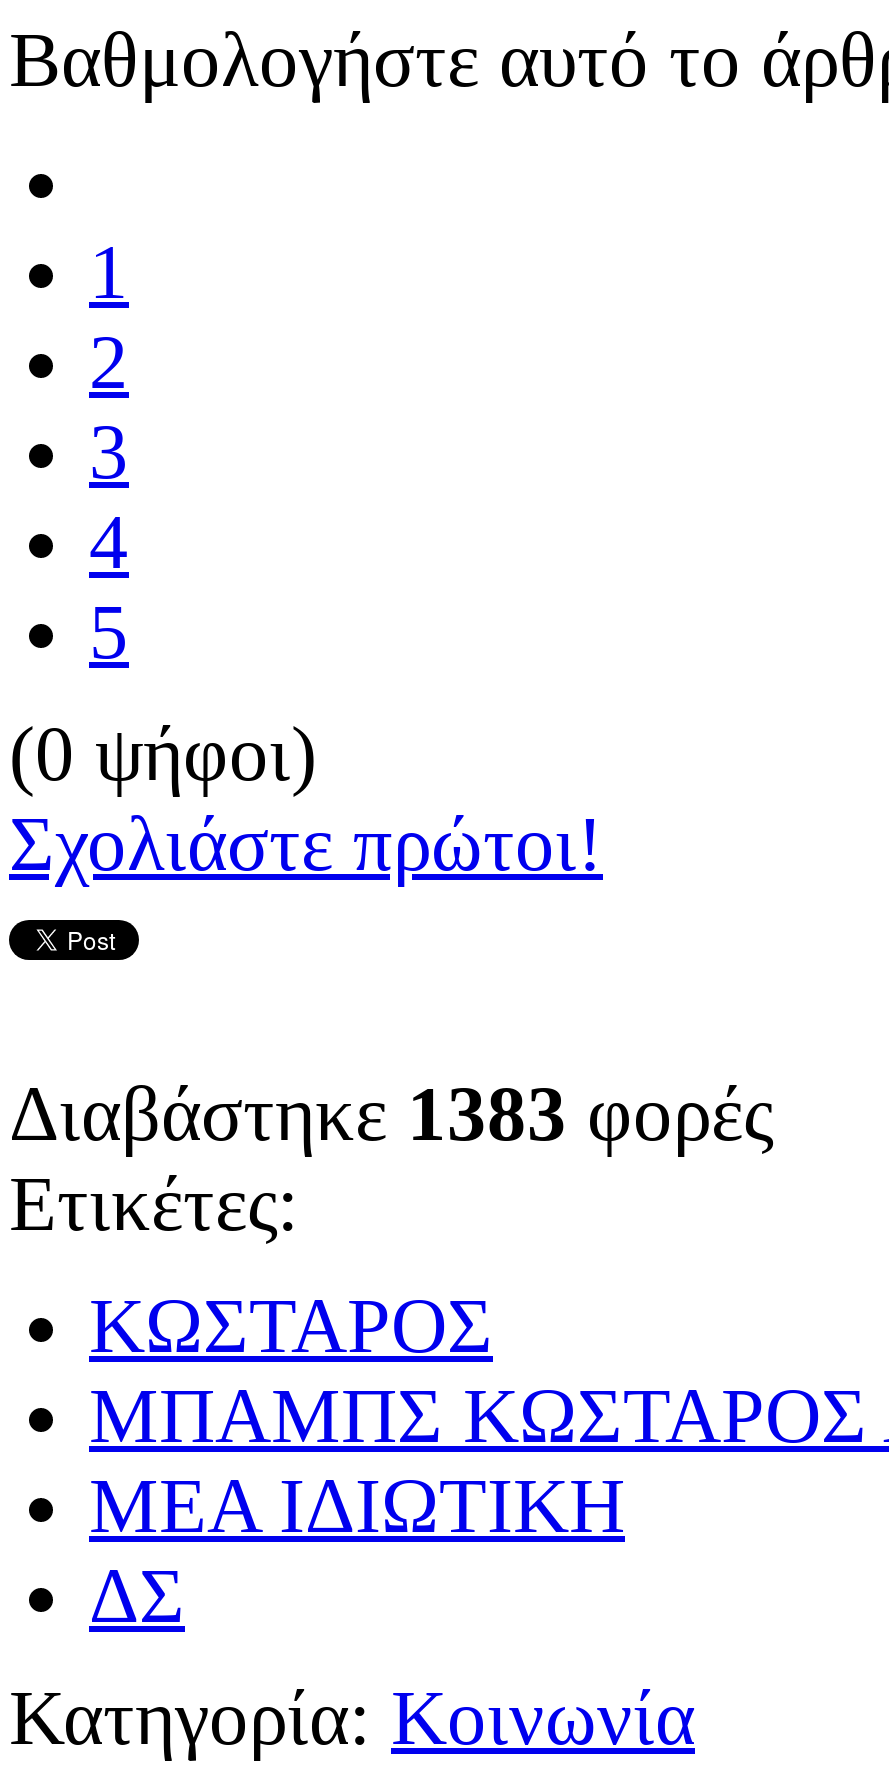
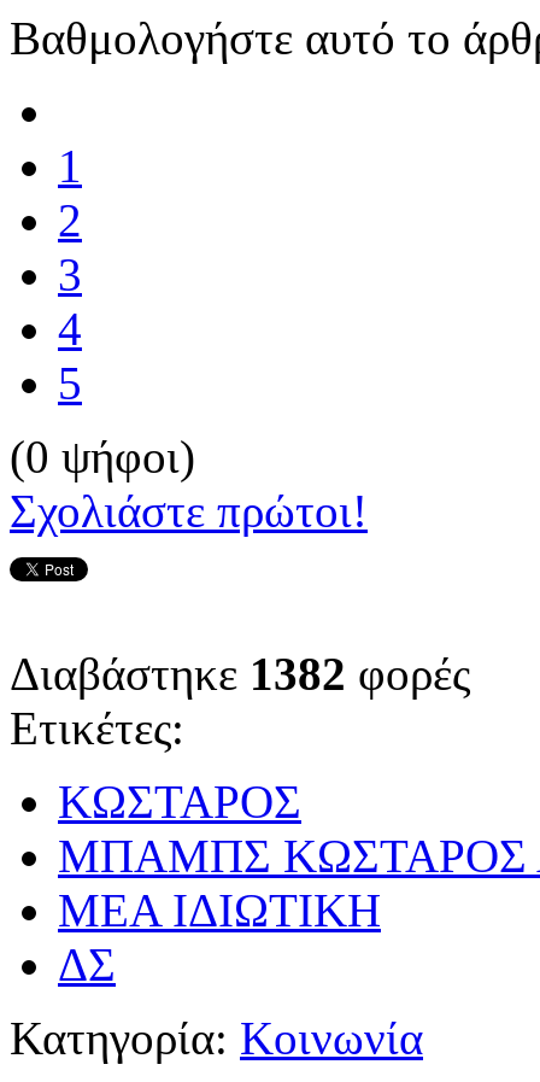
[9,1069,773,1155] Διαβάστηκε 1383 φορές -> [10,647,470,699] Διαβάστηκε 1382 φορές

